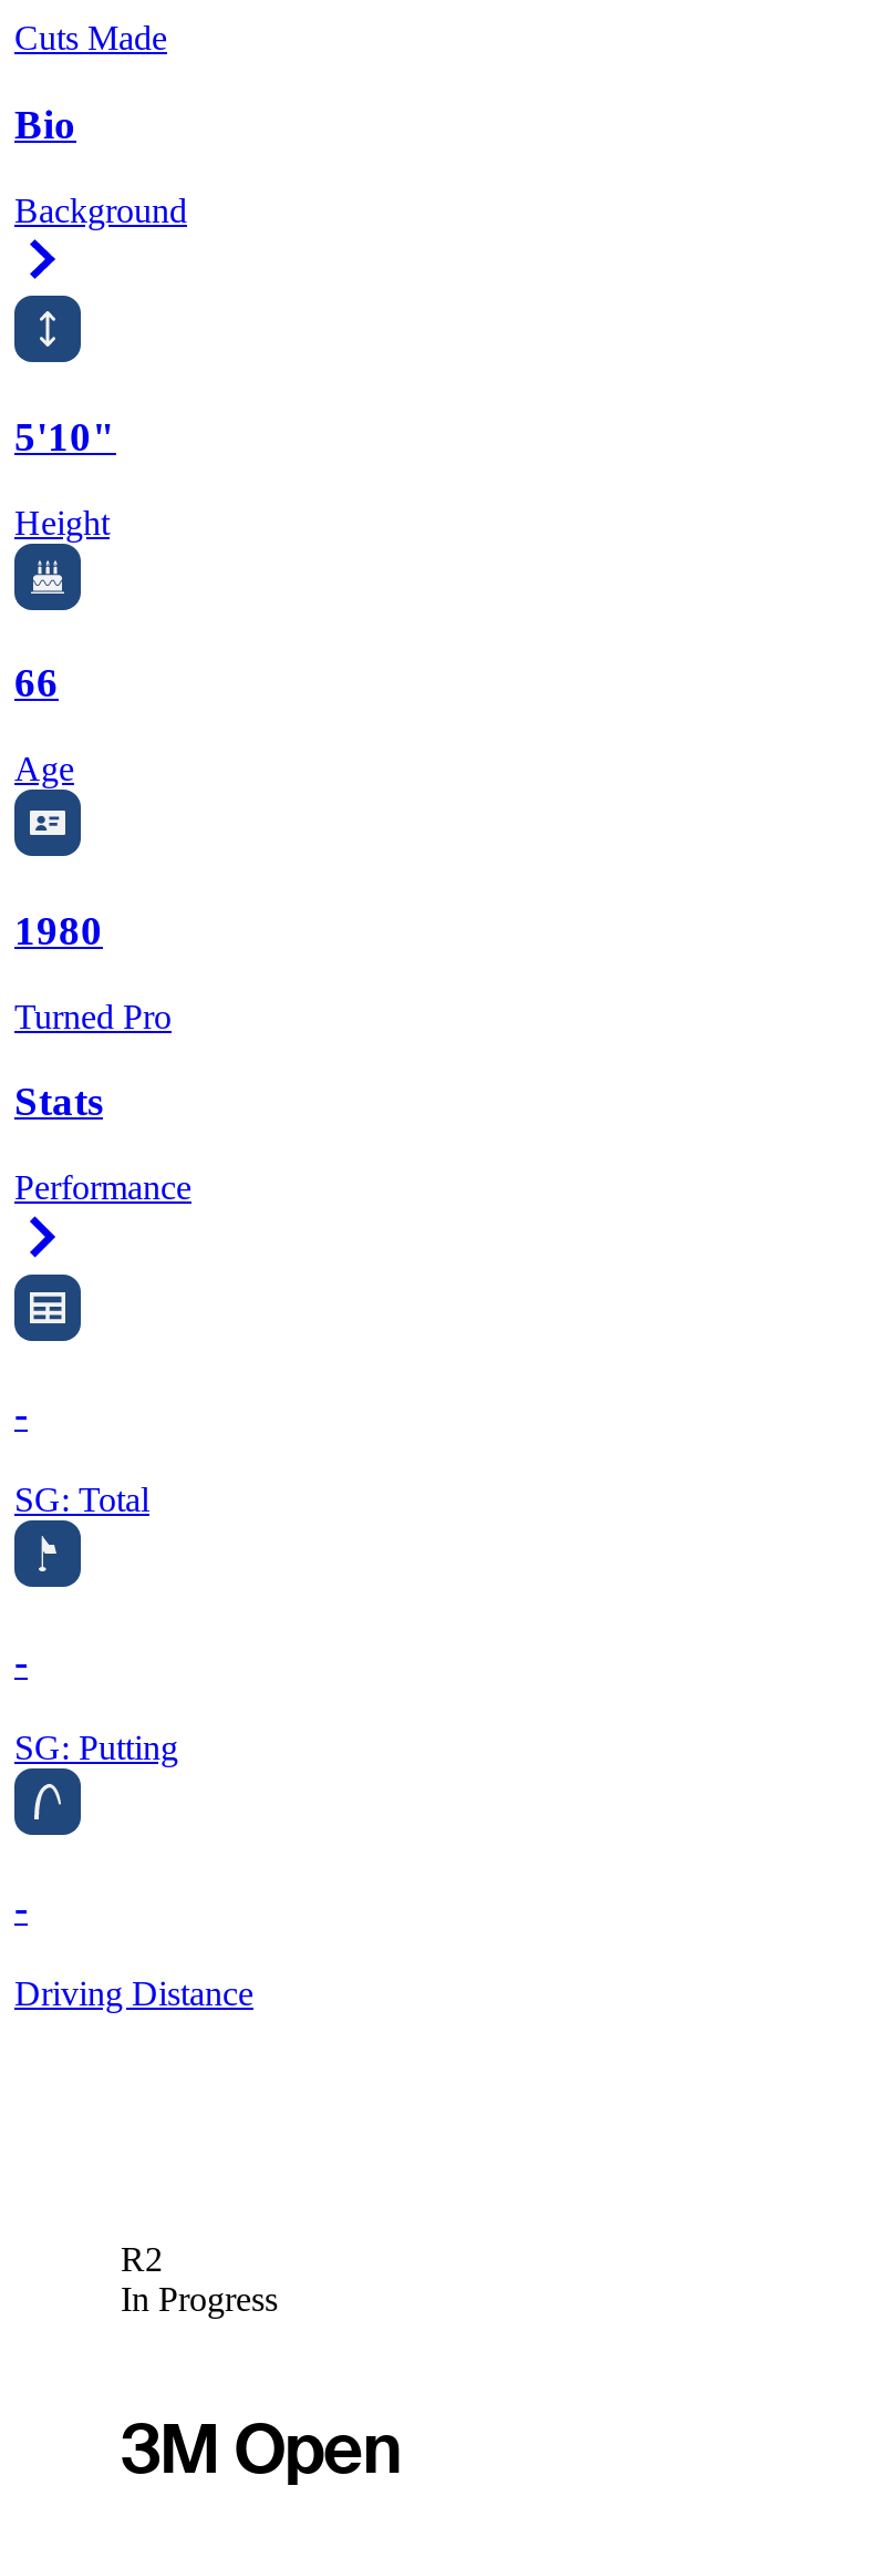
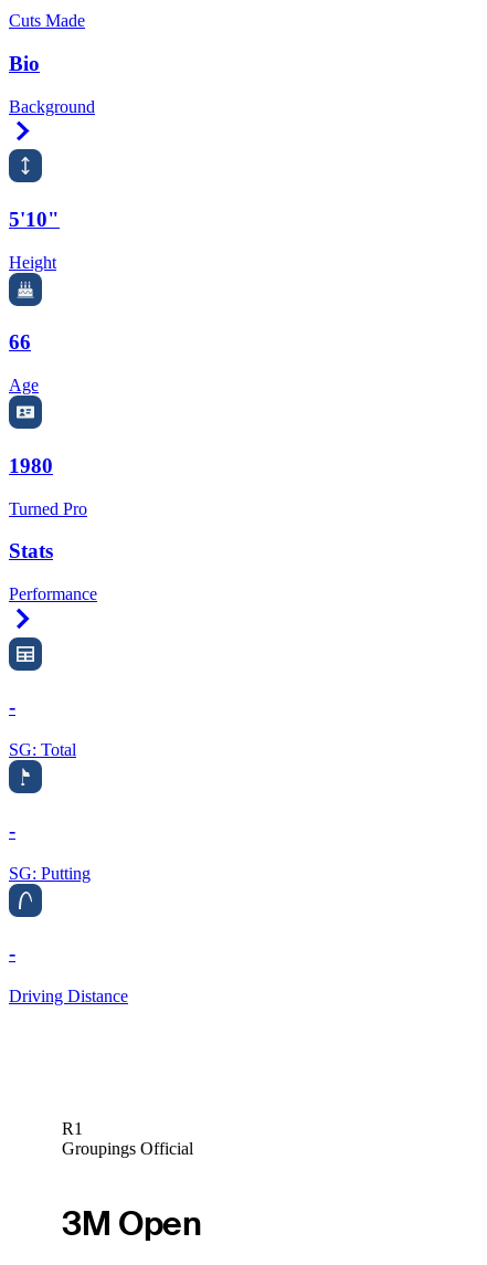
[121,2241,278,2319] R2 | In Progress -> [62,1120,193,1158] R1 | Groupings Official

